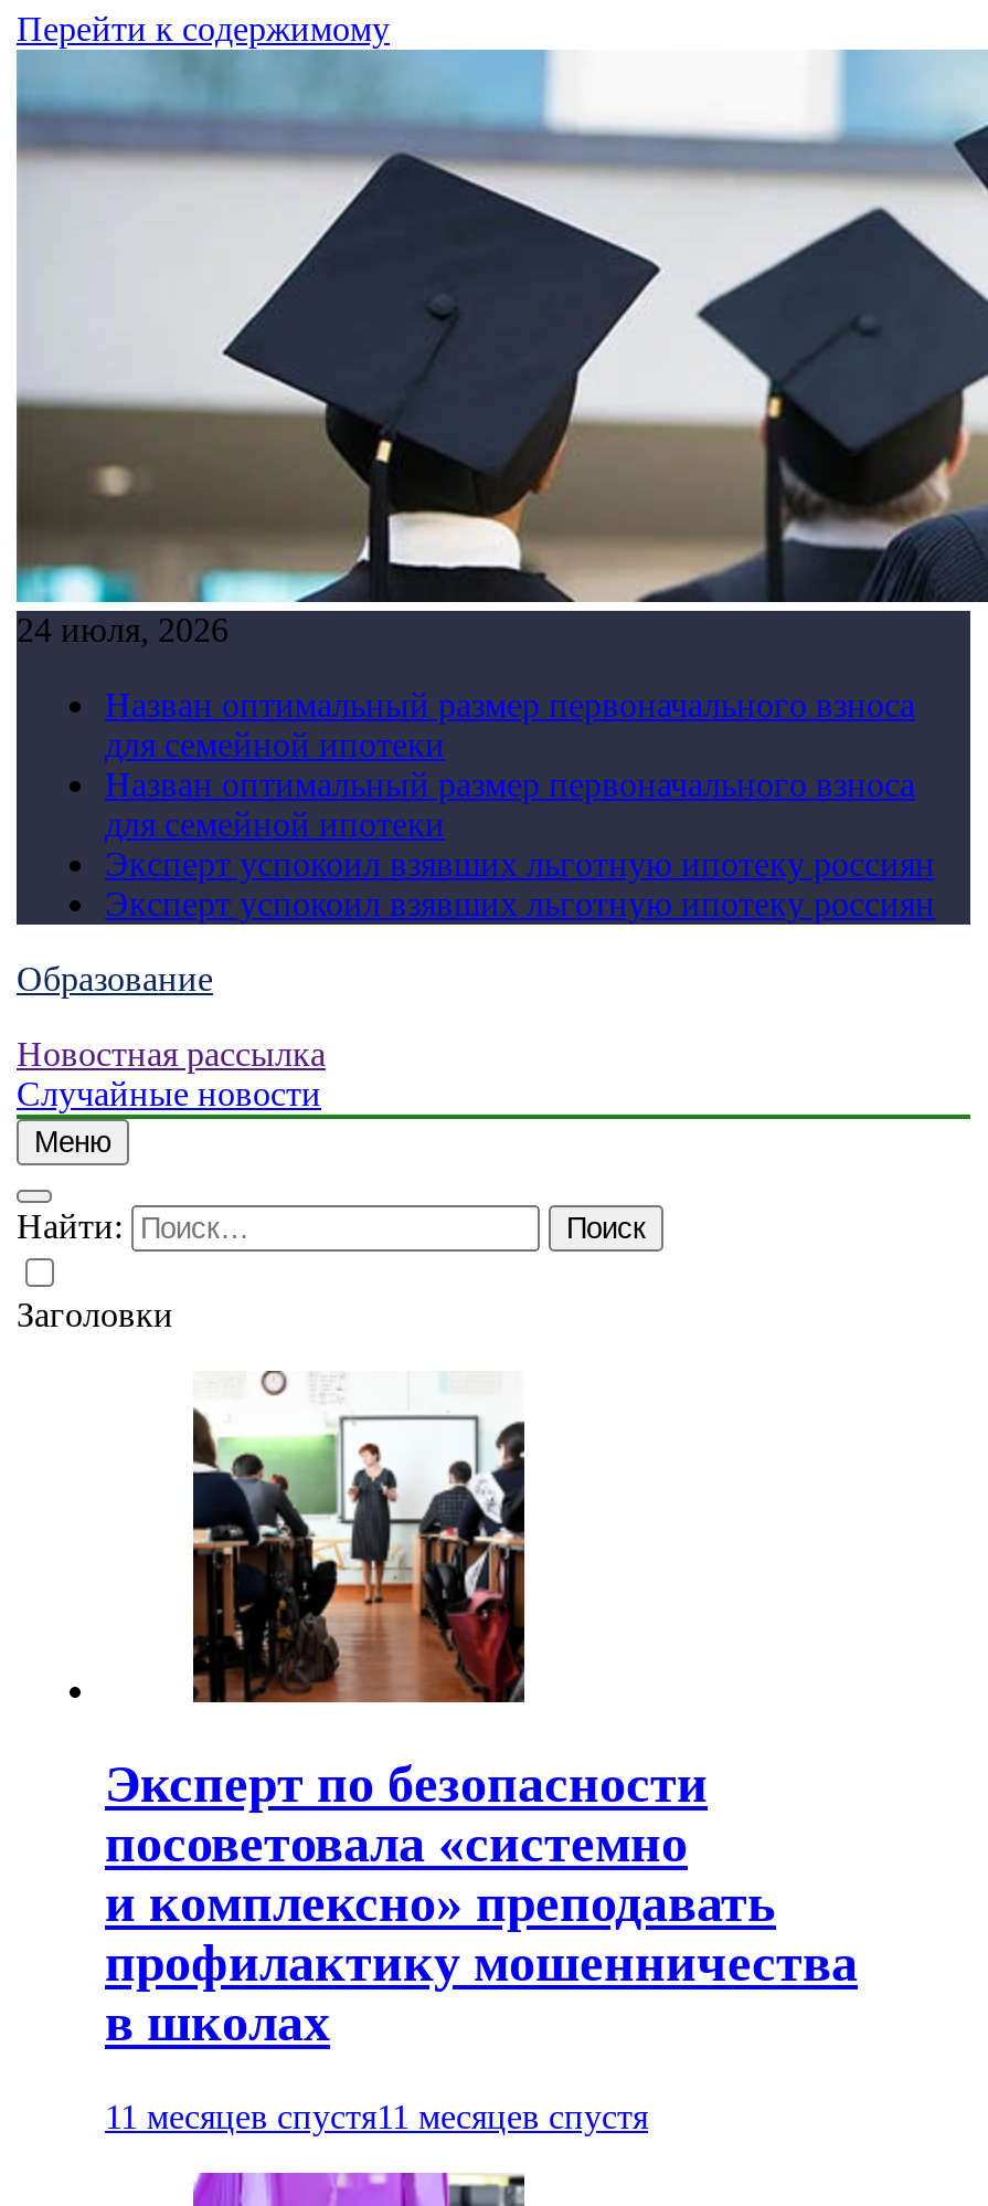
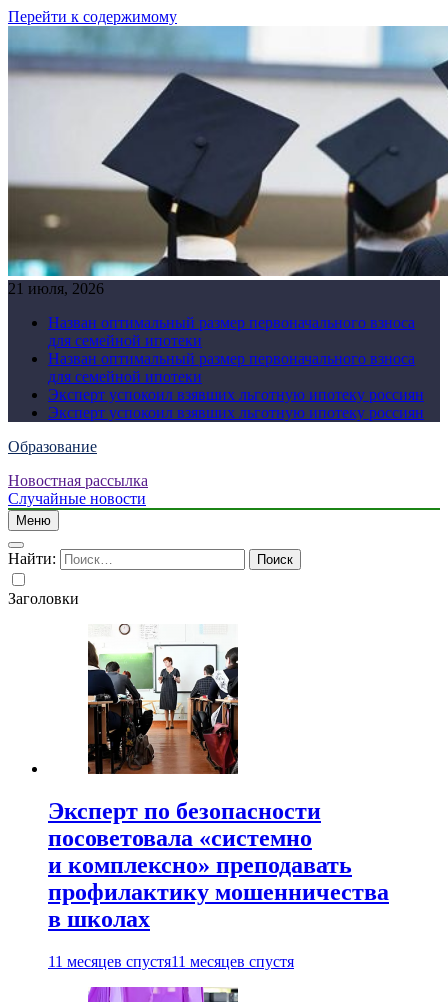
[17,611,229,648] 24 июля, 2026 -> [8,280,104,297] 21 июля, 2026

